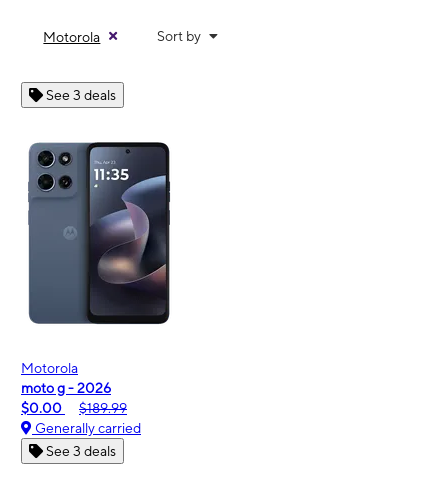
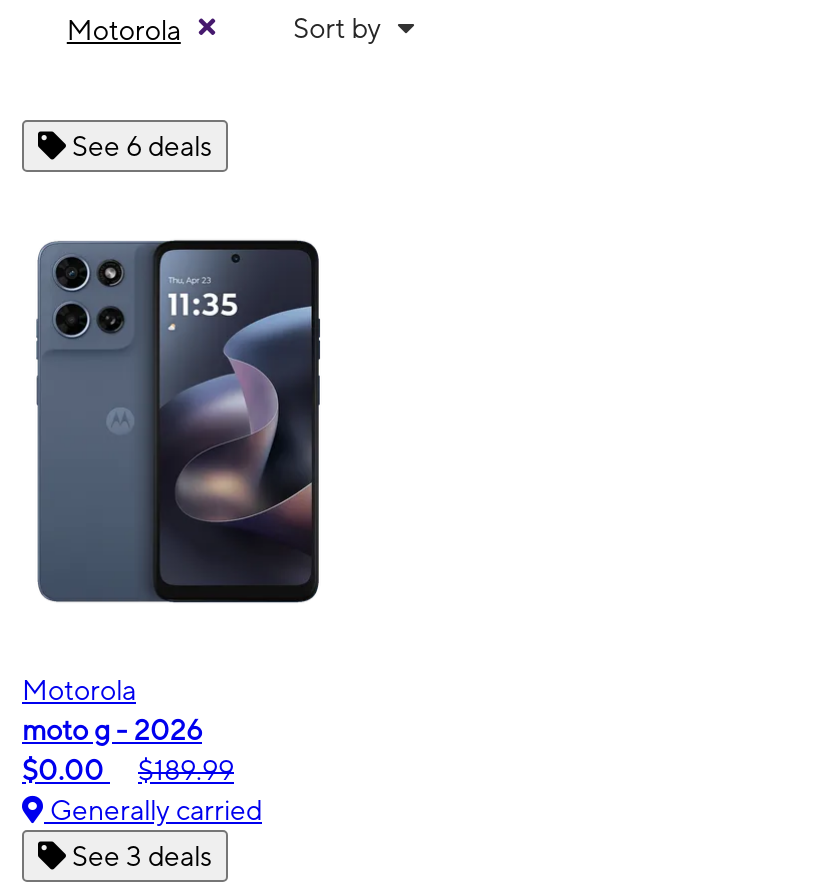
[46,87,116,103] See 3 deals -> [72,130,212,162] See 6 deals

